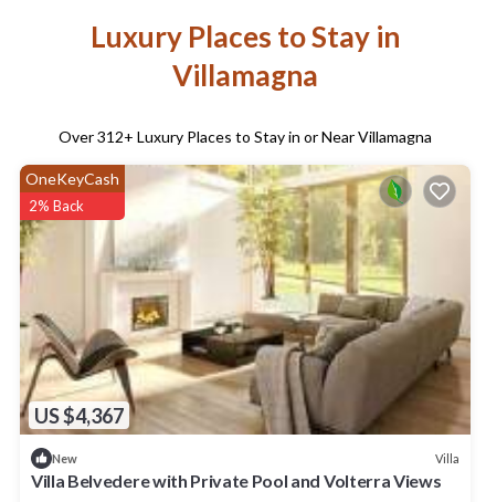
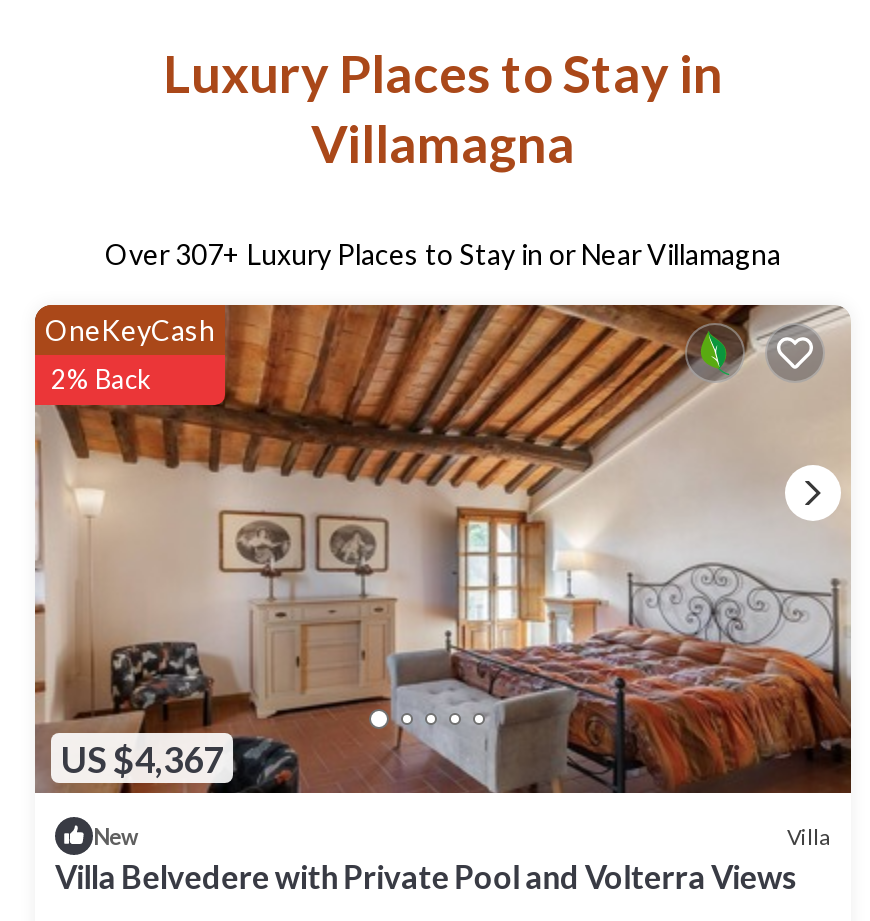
[59,127,432,146] Over 312+ Luxury Places to Stay in or Near Villamagna -> [105,236,781,270] Over 307+ Luxury Places to Stay in or Near Villamagna
[19,164,472,436] [image] -> [33,303,853,795] [image]

